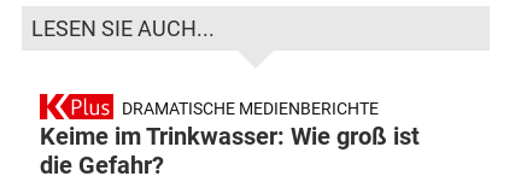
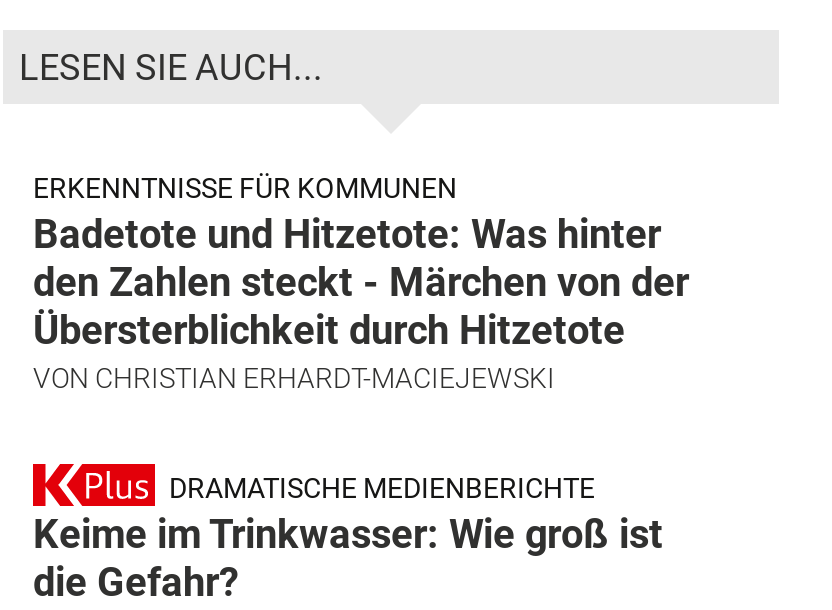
none -> [33,172,689,394] ERKENNTNISSE FÜR KOMMUNEN | Badetote und Hitzetote: Was hinter | den Zahlen steckt - Märchen von der | Übersterblichkeit durch Hitzetote | VON CHRISTIAN ERHARDT-MACIEJEWSKI

